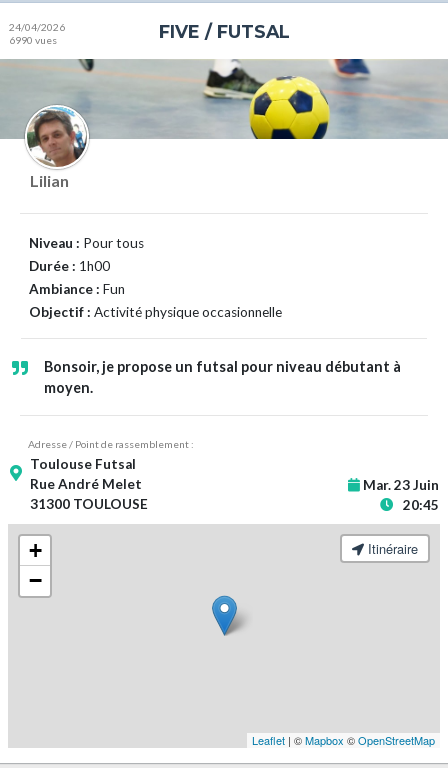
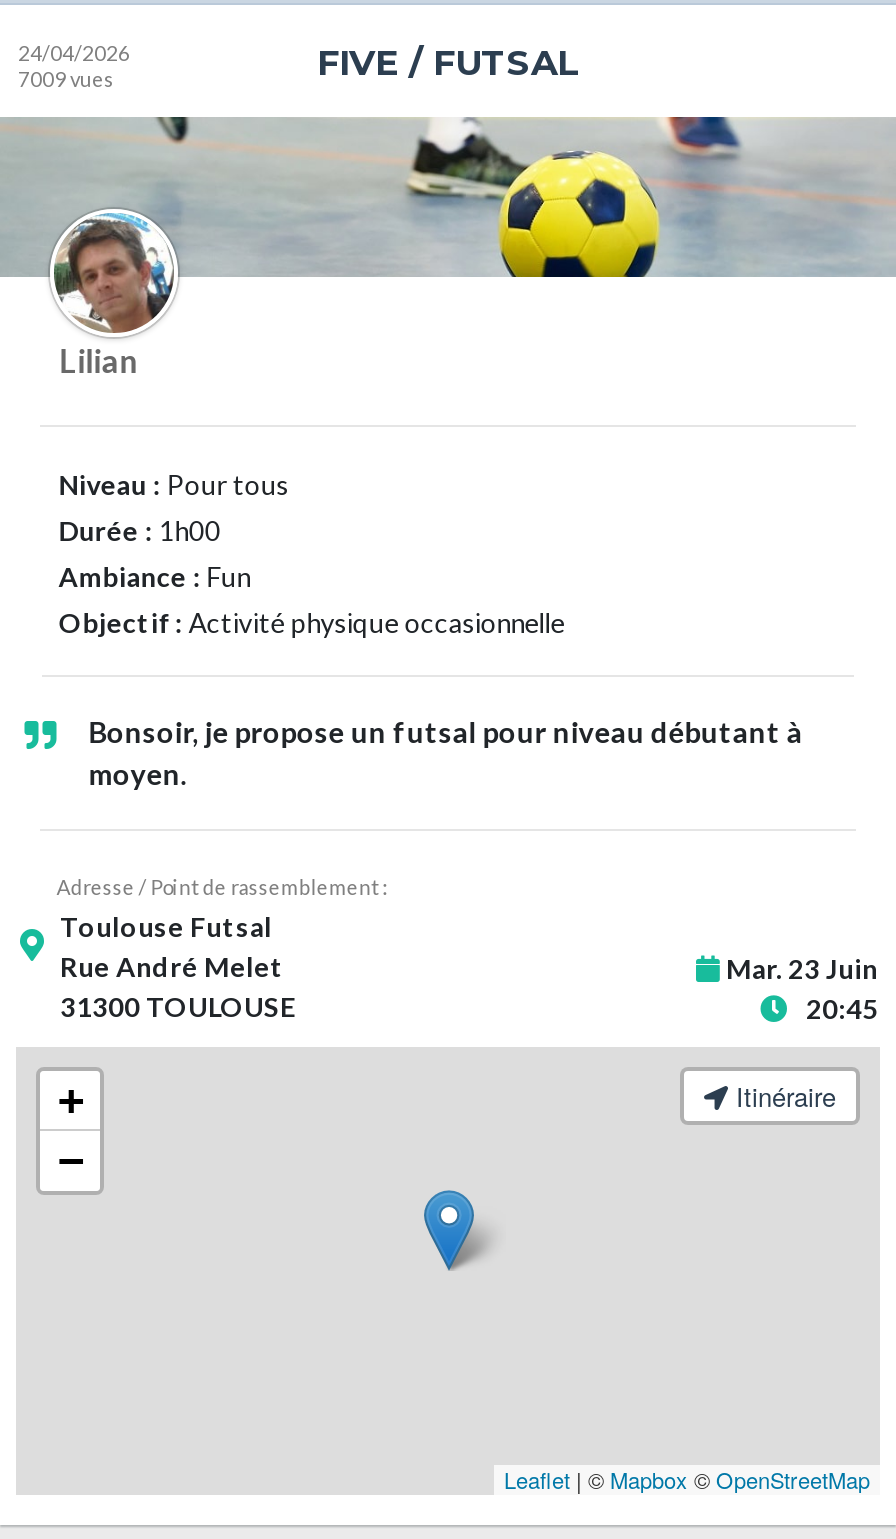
[9,34,57,46] 6990 vues -> [18,67,114,91] 7009 vues

